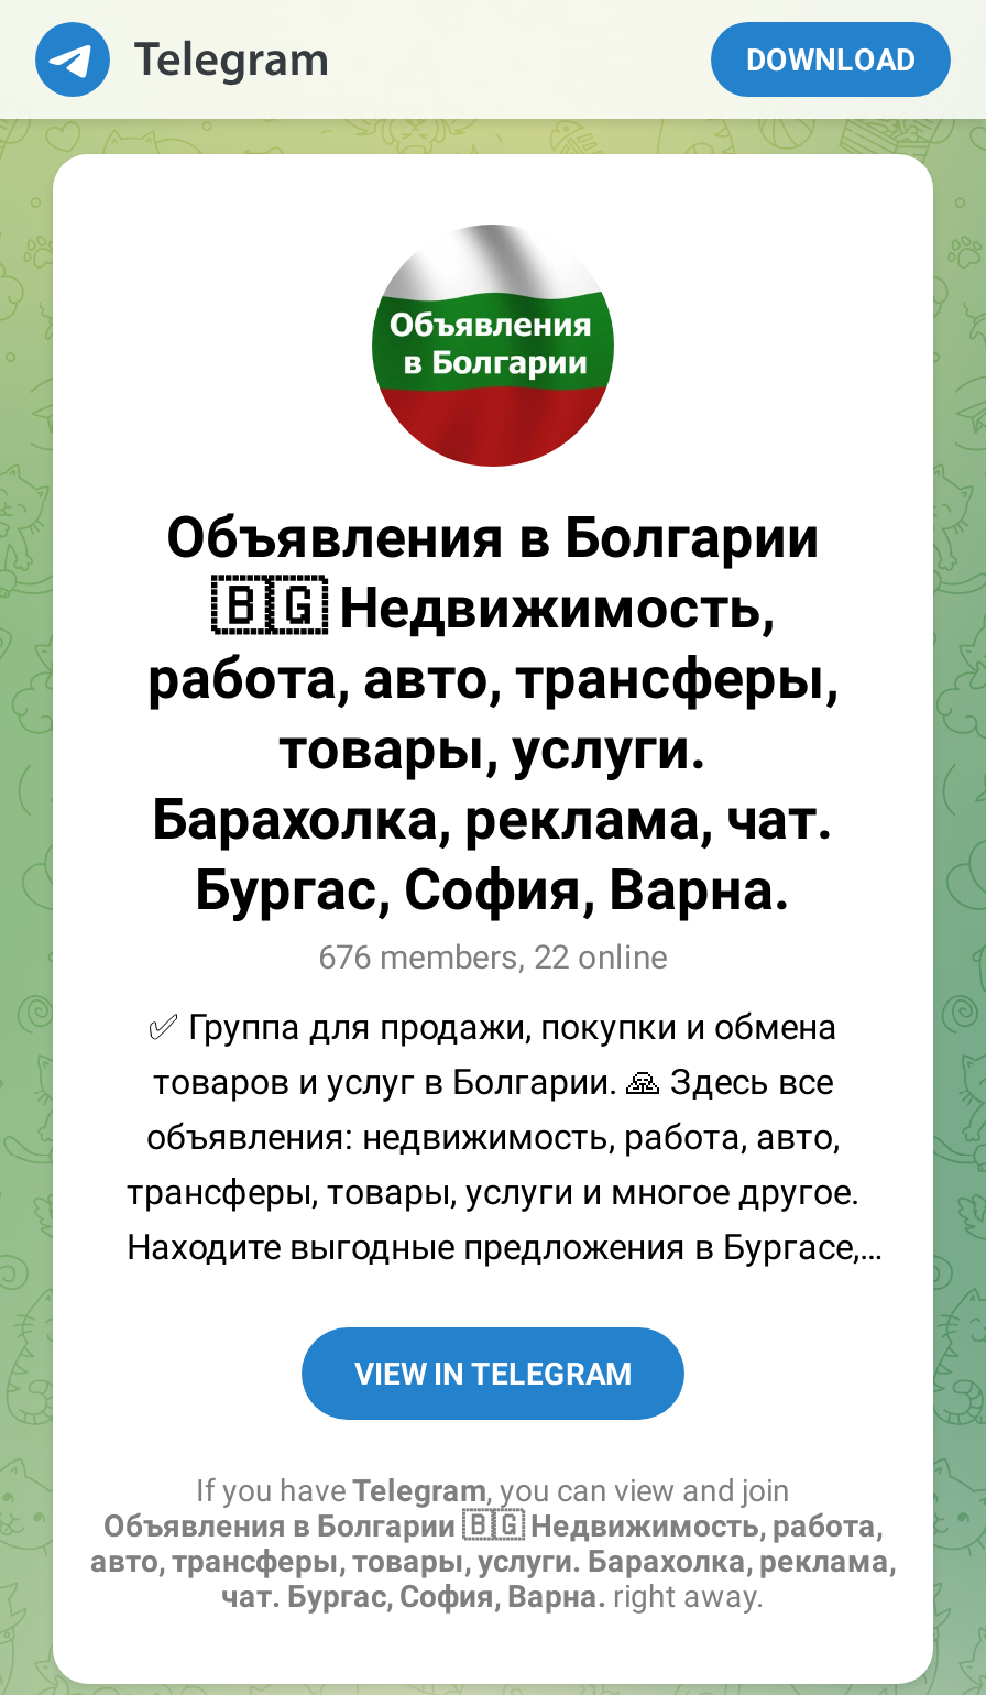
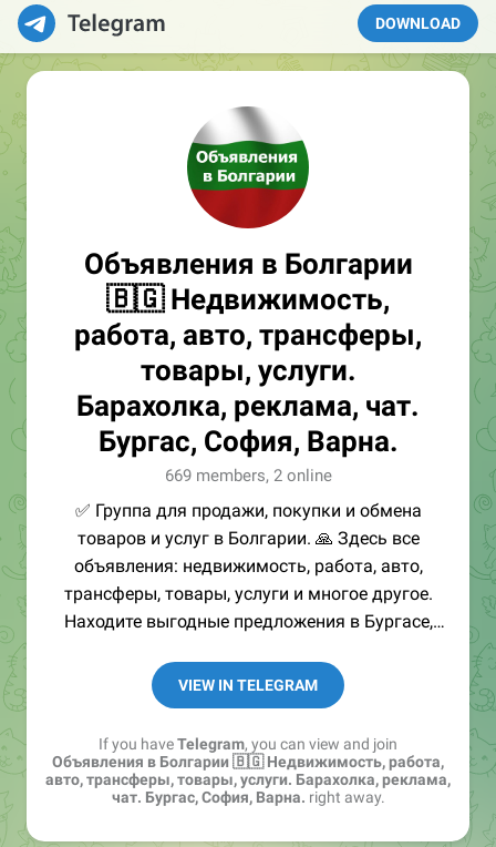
[318,938,668,977] 676 members, 22 online -> [164,466,332,486] 669 members, 2 online

